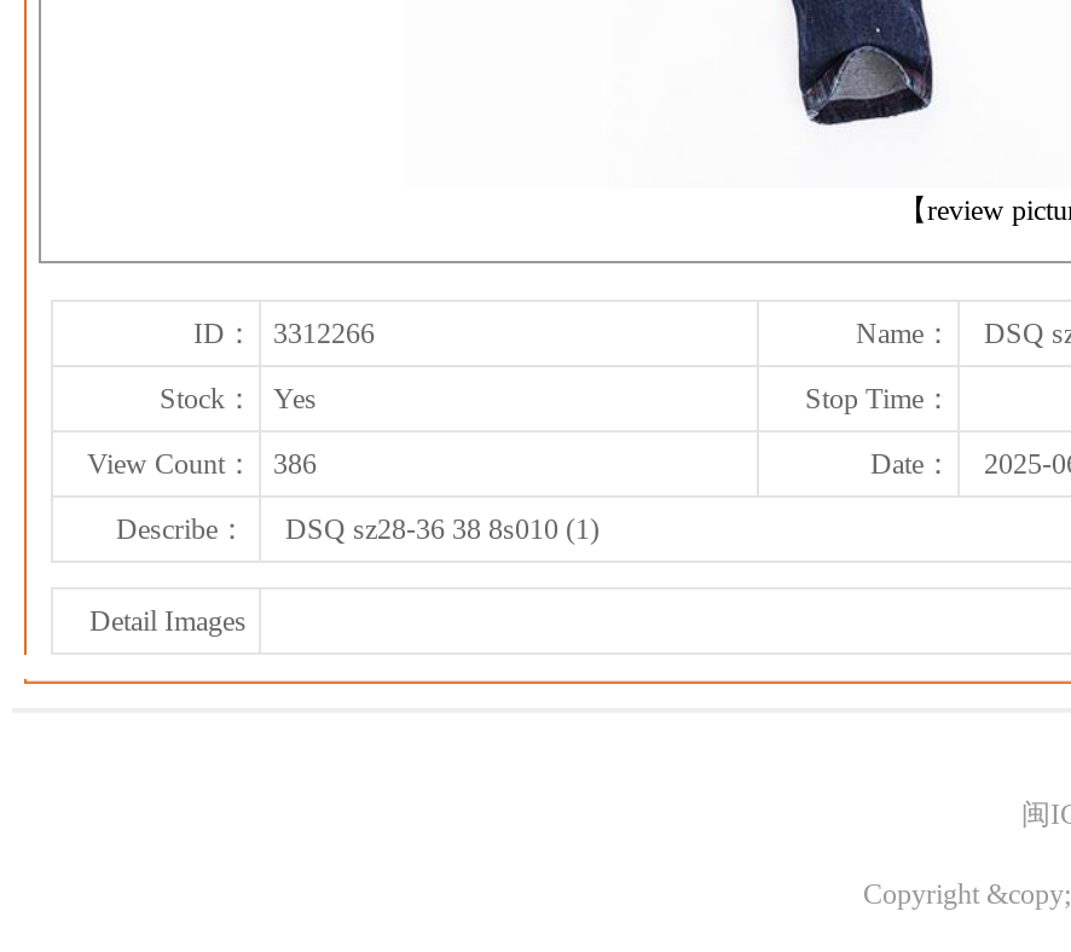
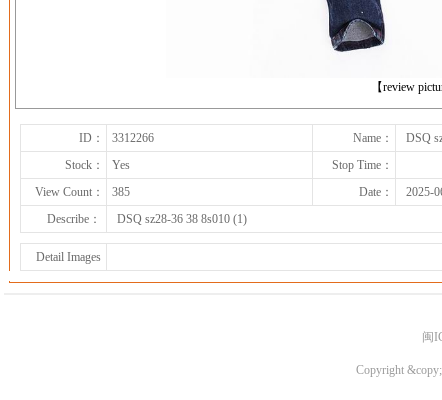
[87,447,317,481] View Count： 386 -> [35,185,130,199] View Count： 385

